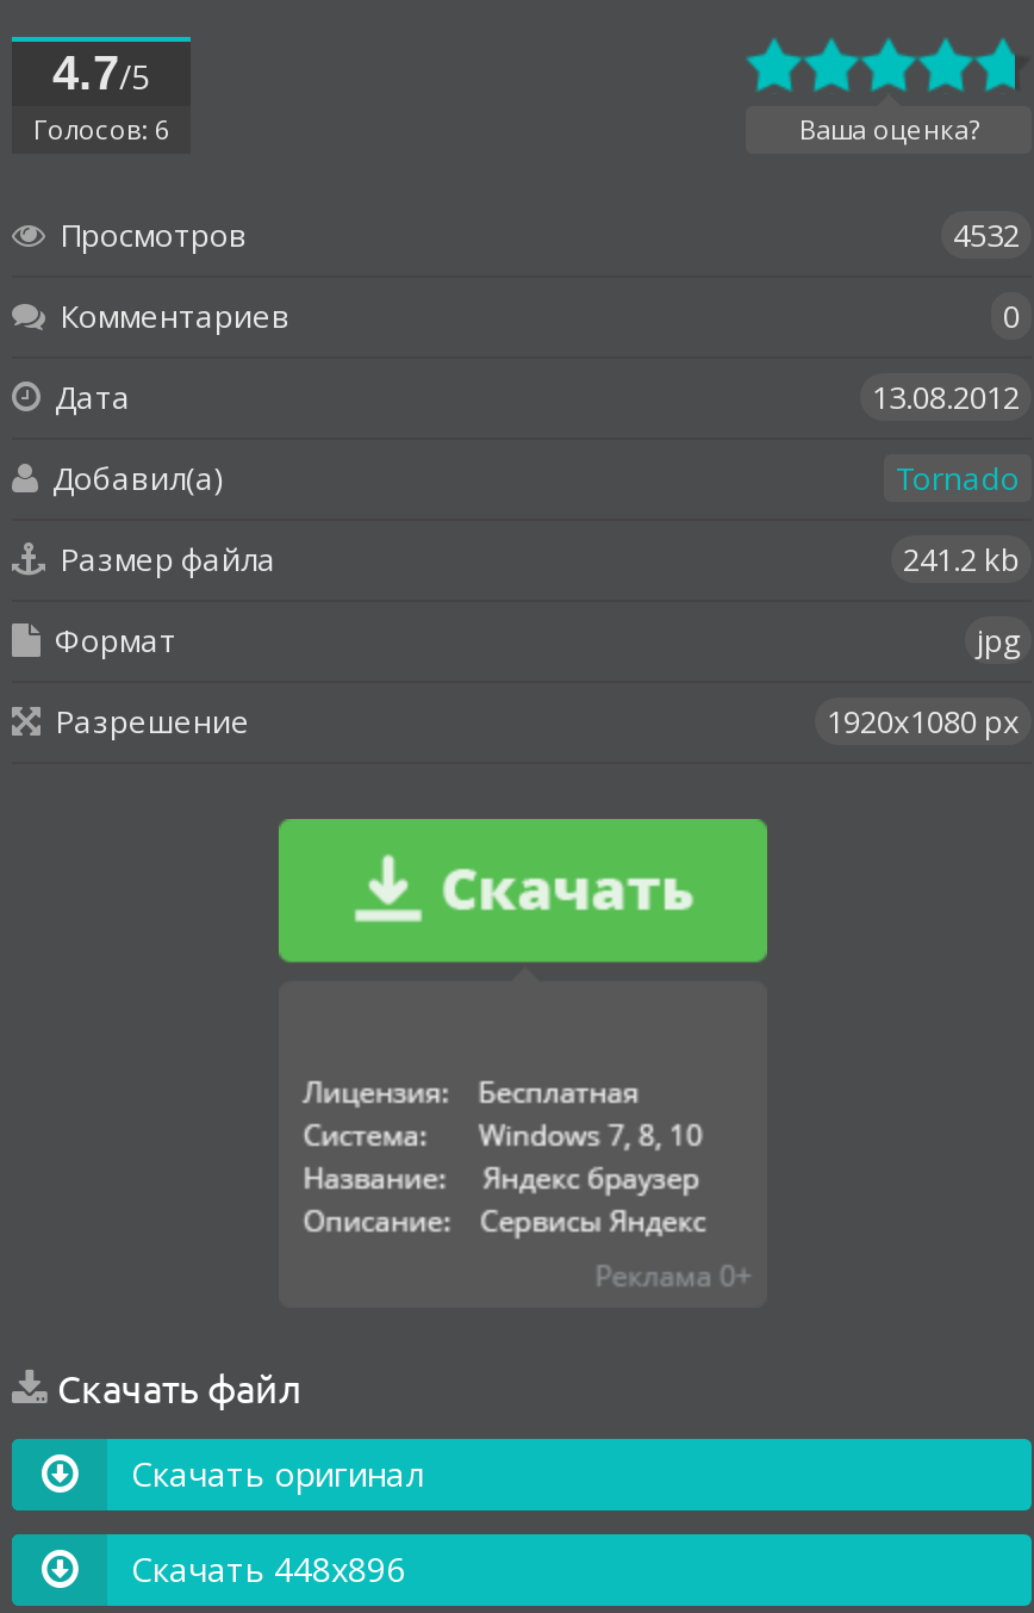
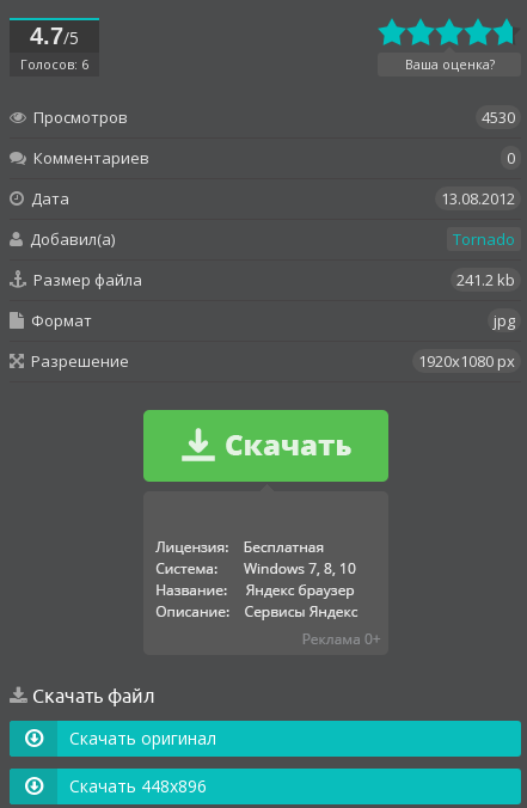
[953,213,1020,256] 4532 -> [482,106,515,128] 4530

